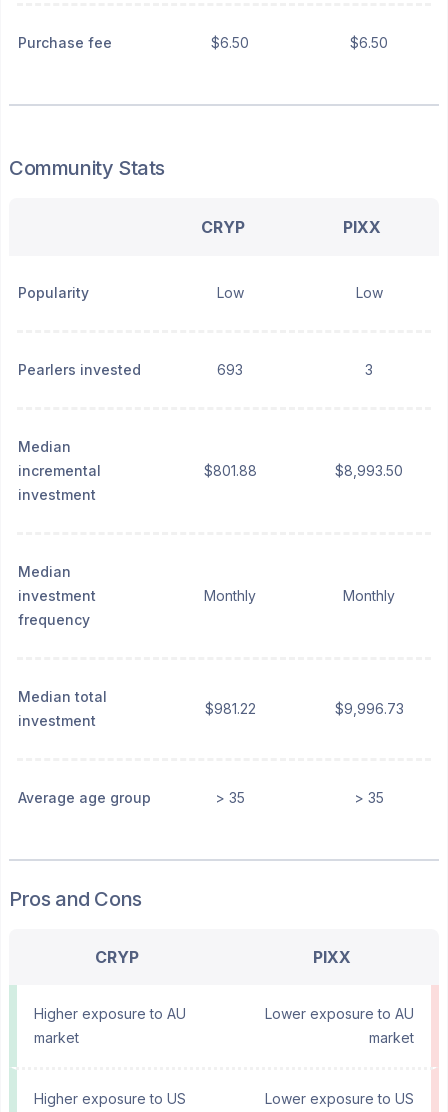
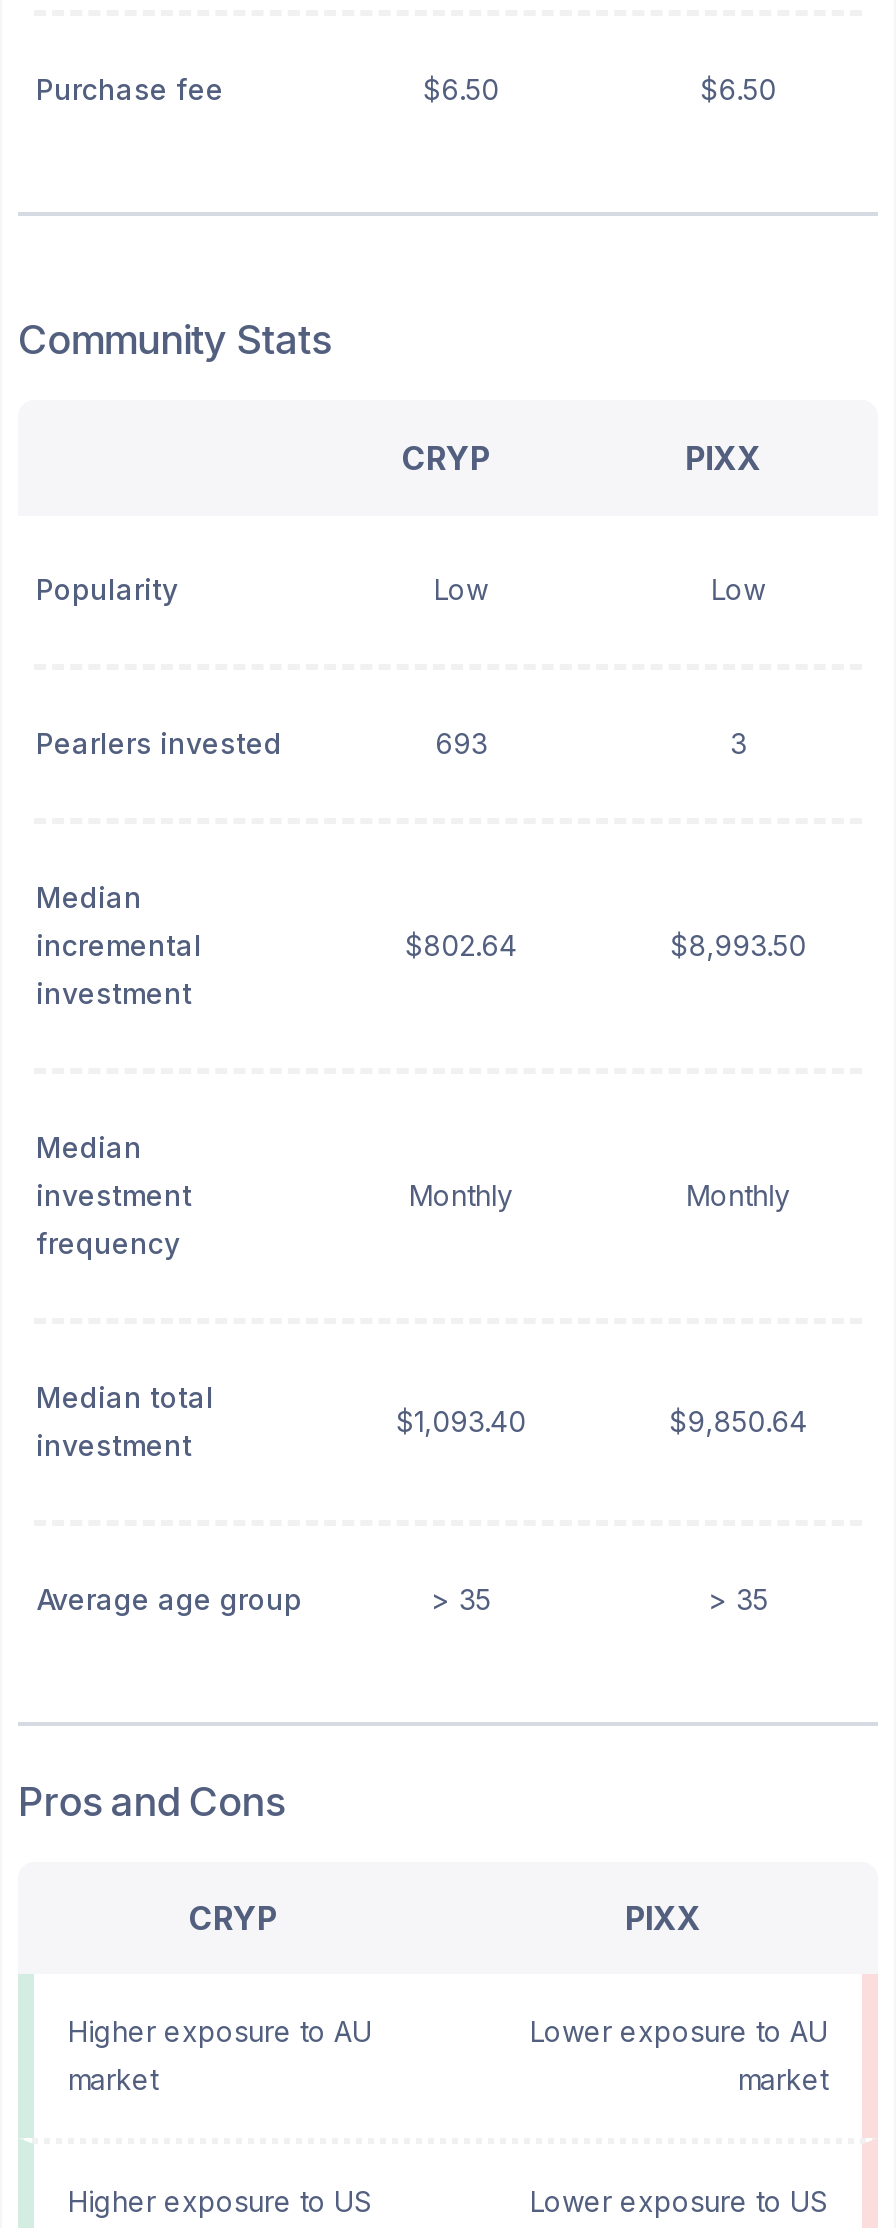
[204,462,257,479] $801.88 -> [405,928,517,962] $802.64
[205,700,256,717] $981.22 -> [396,1404,526,1438] $1,093.40
[335,700,404,717] $9,996.73 -> [669,1404,807,1438] $9,850.64

